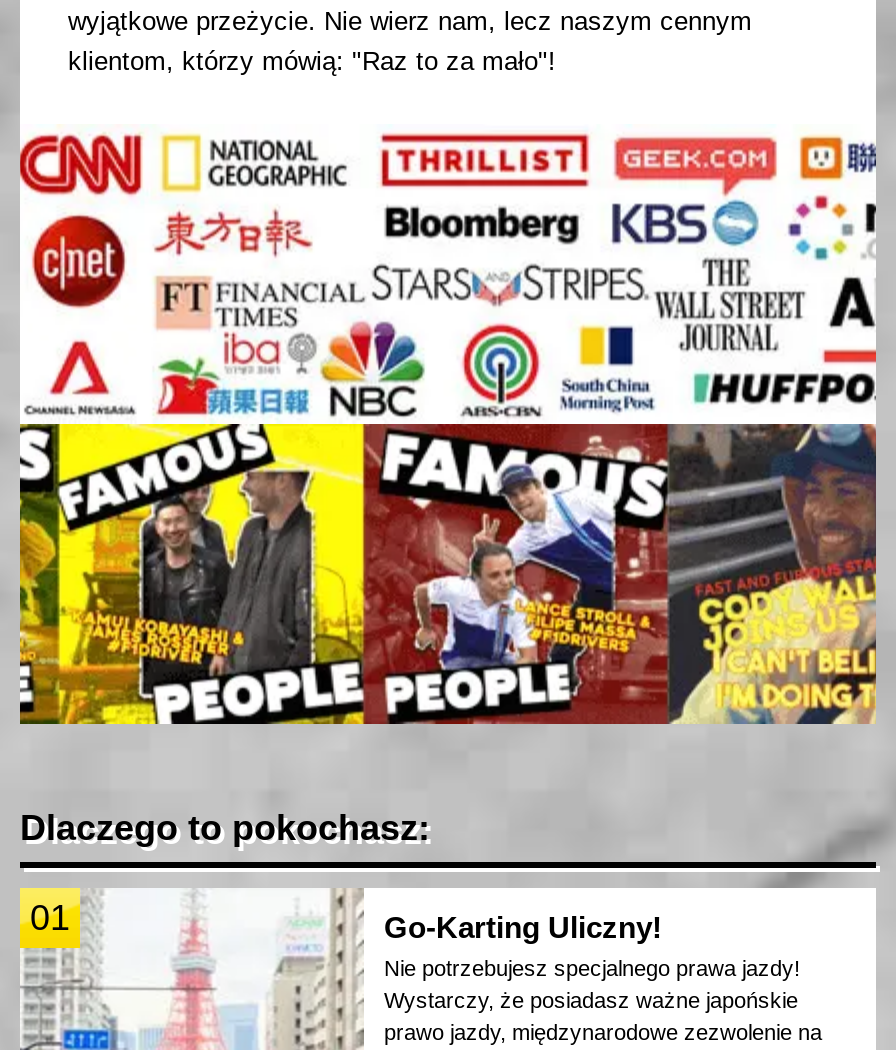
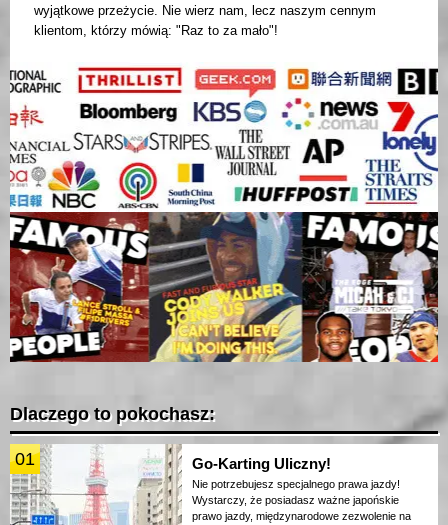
[18,132,878,726] [image] -> [9,66,439,363] [image]

